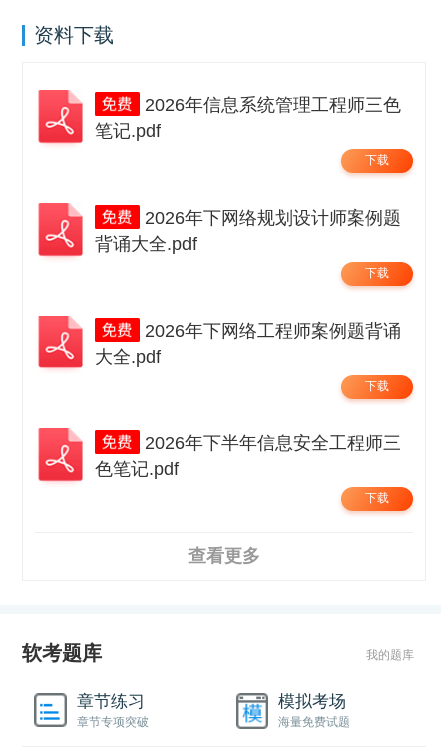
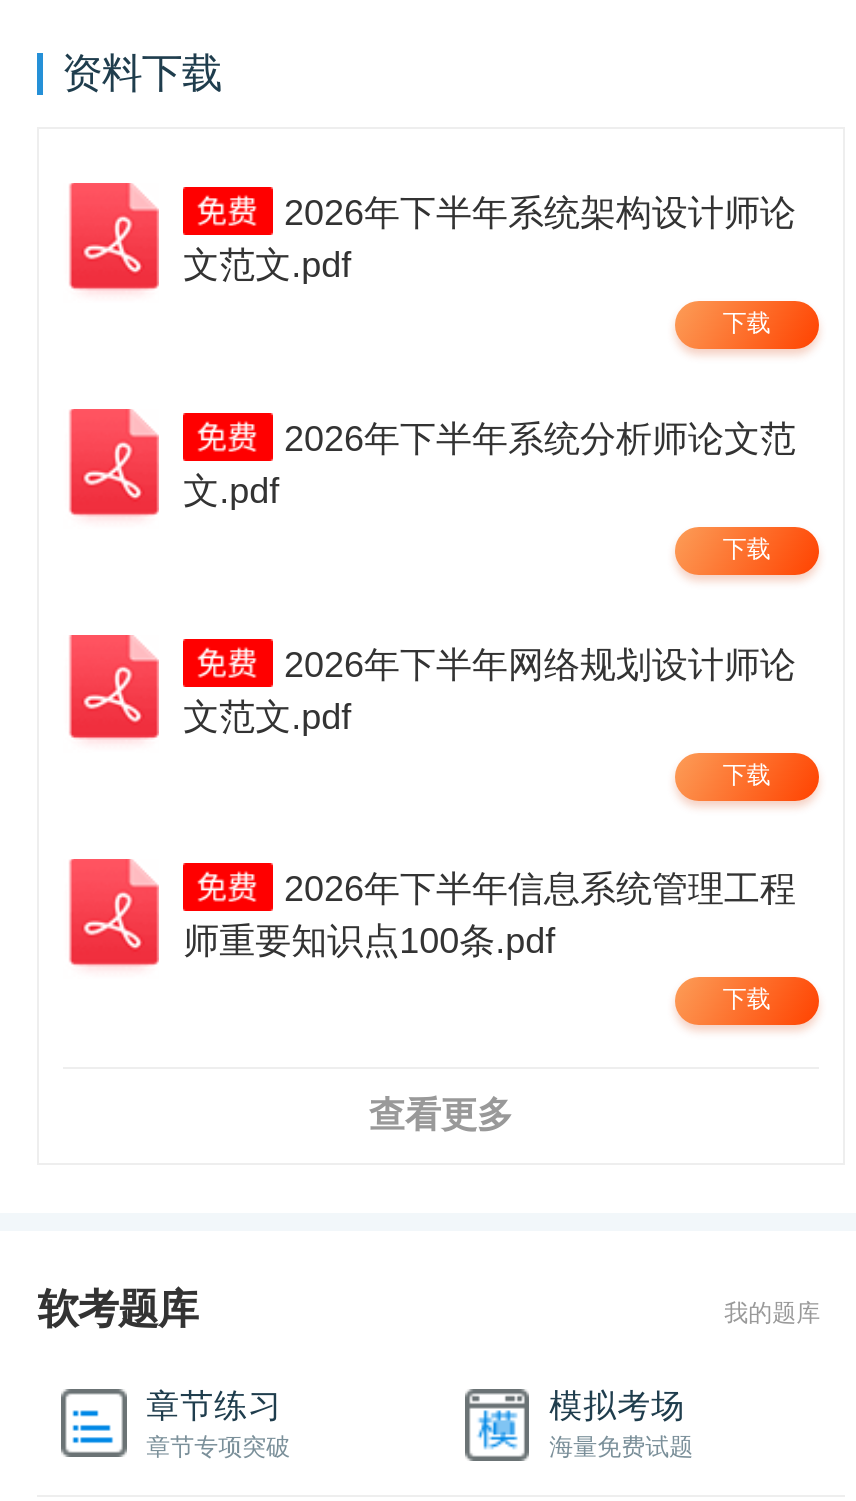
[95,95,401,141] 2026年信息系统管理工程师三色 | 笔记.pdf -> [183,193,796,285] 2026年下半年系统架构设计师论 | 文范文.pdf
[95,208,401,254] 2026年下网络规划设计师案例题 | 背诵大全.pdf -> [183,419,796,511] 2026年下半年系统分析师论文范 | 文.pdf
[95,321,401,367] 2026年下网络工程师案例题背诵 | 大全.pdf -> [183,644,796,736] 2026年下半年网络规划设计师论 | 文范文.pdf
[95,433,401,479] 2026年下半年信息安全工程师三 | 色笔记.pdf -> [183,870,796,962] 2026年下半年信息系统管理工程 | 师重要知识点100条.pdf

